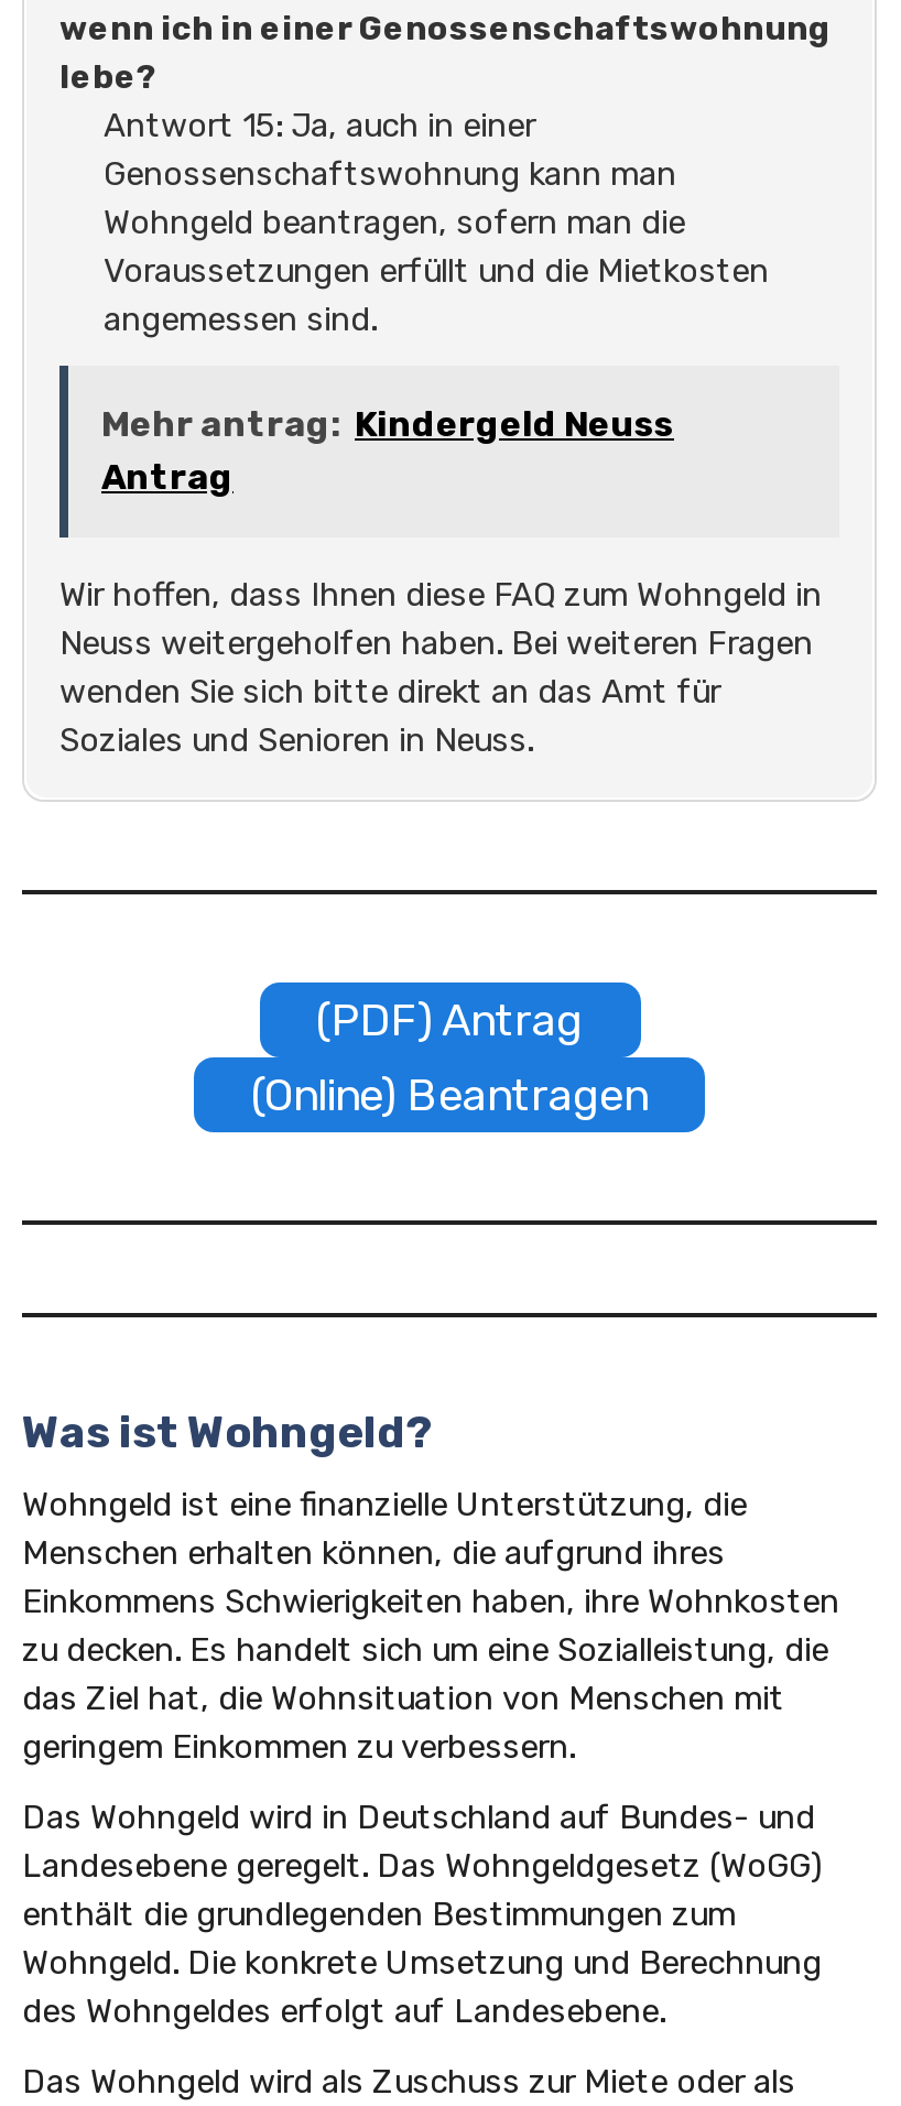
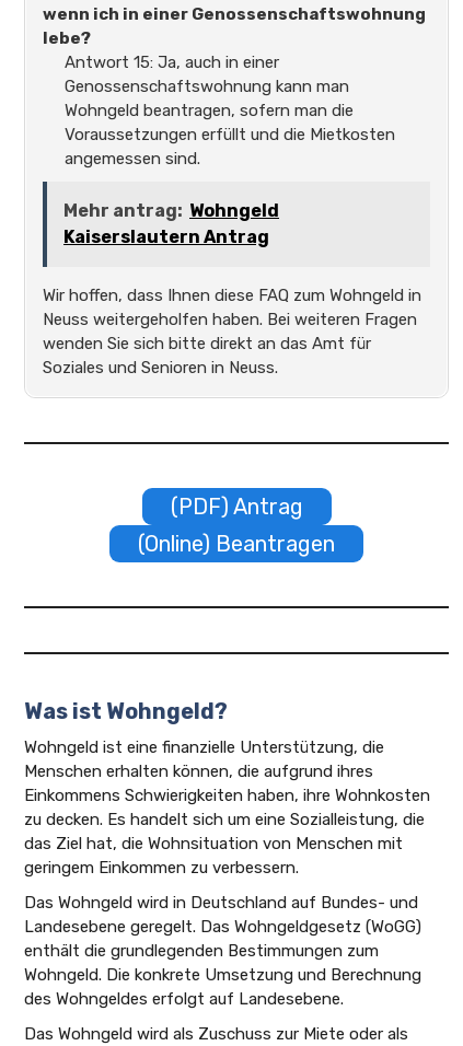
[101,402,674,497] Mehr antrag: Kindergeld Neuss | Antrag -> [63,200,279,247] Mehr antrag: Wohngeld | Kaiserslautern Antrag

